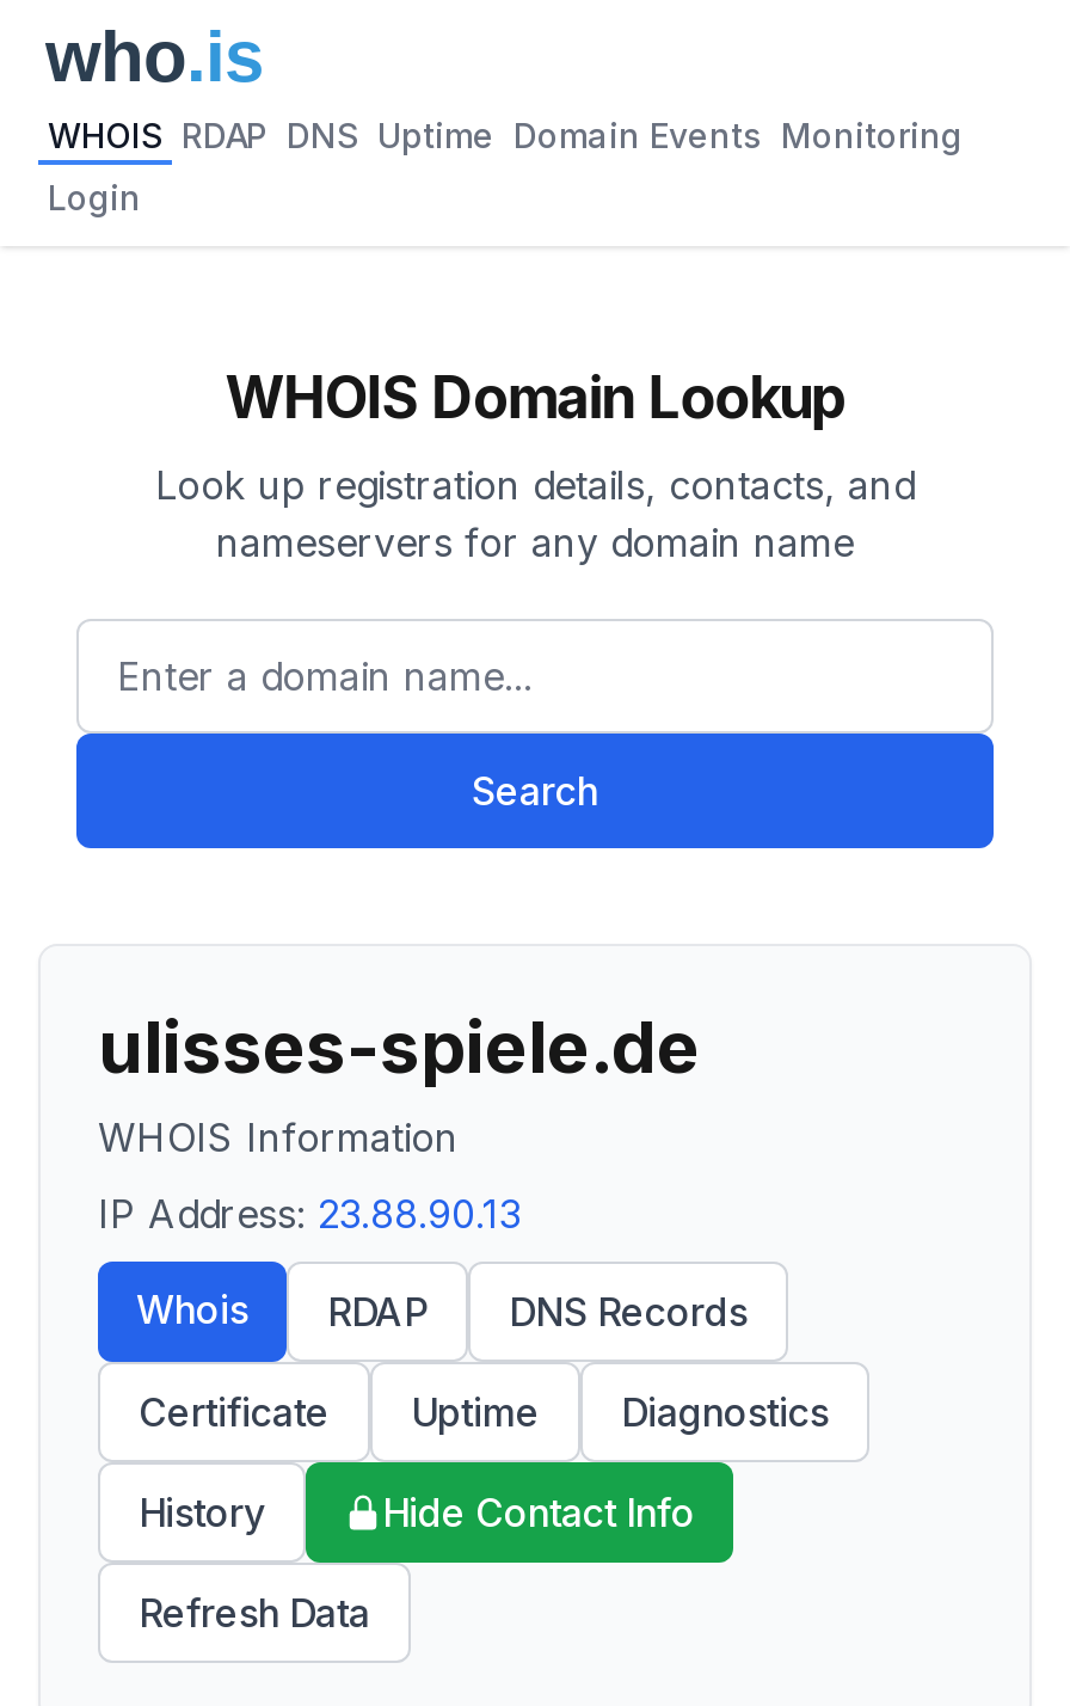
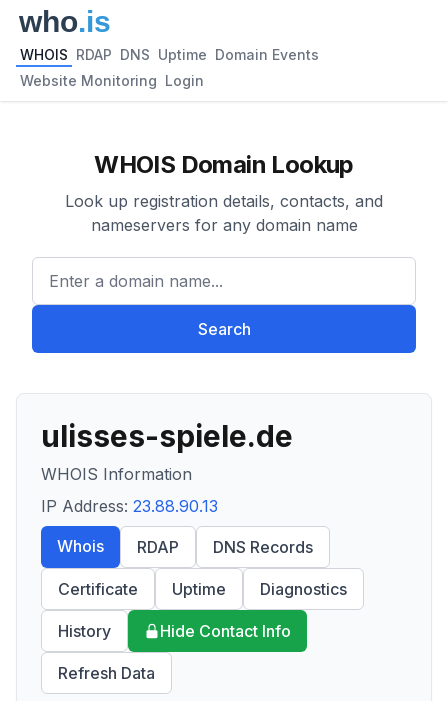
[48,115,963,155] WHOIS RDAP DNS Uptime Domain Events Monitoring -> [20,46,319,63] WHOIS RDAP DNS Uptime Domain Events
[48,177,141,217] Login -> [20,72,204,89] Website Monitoring Login

